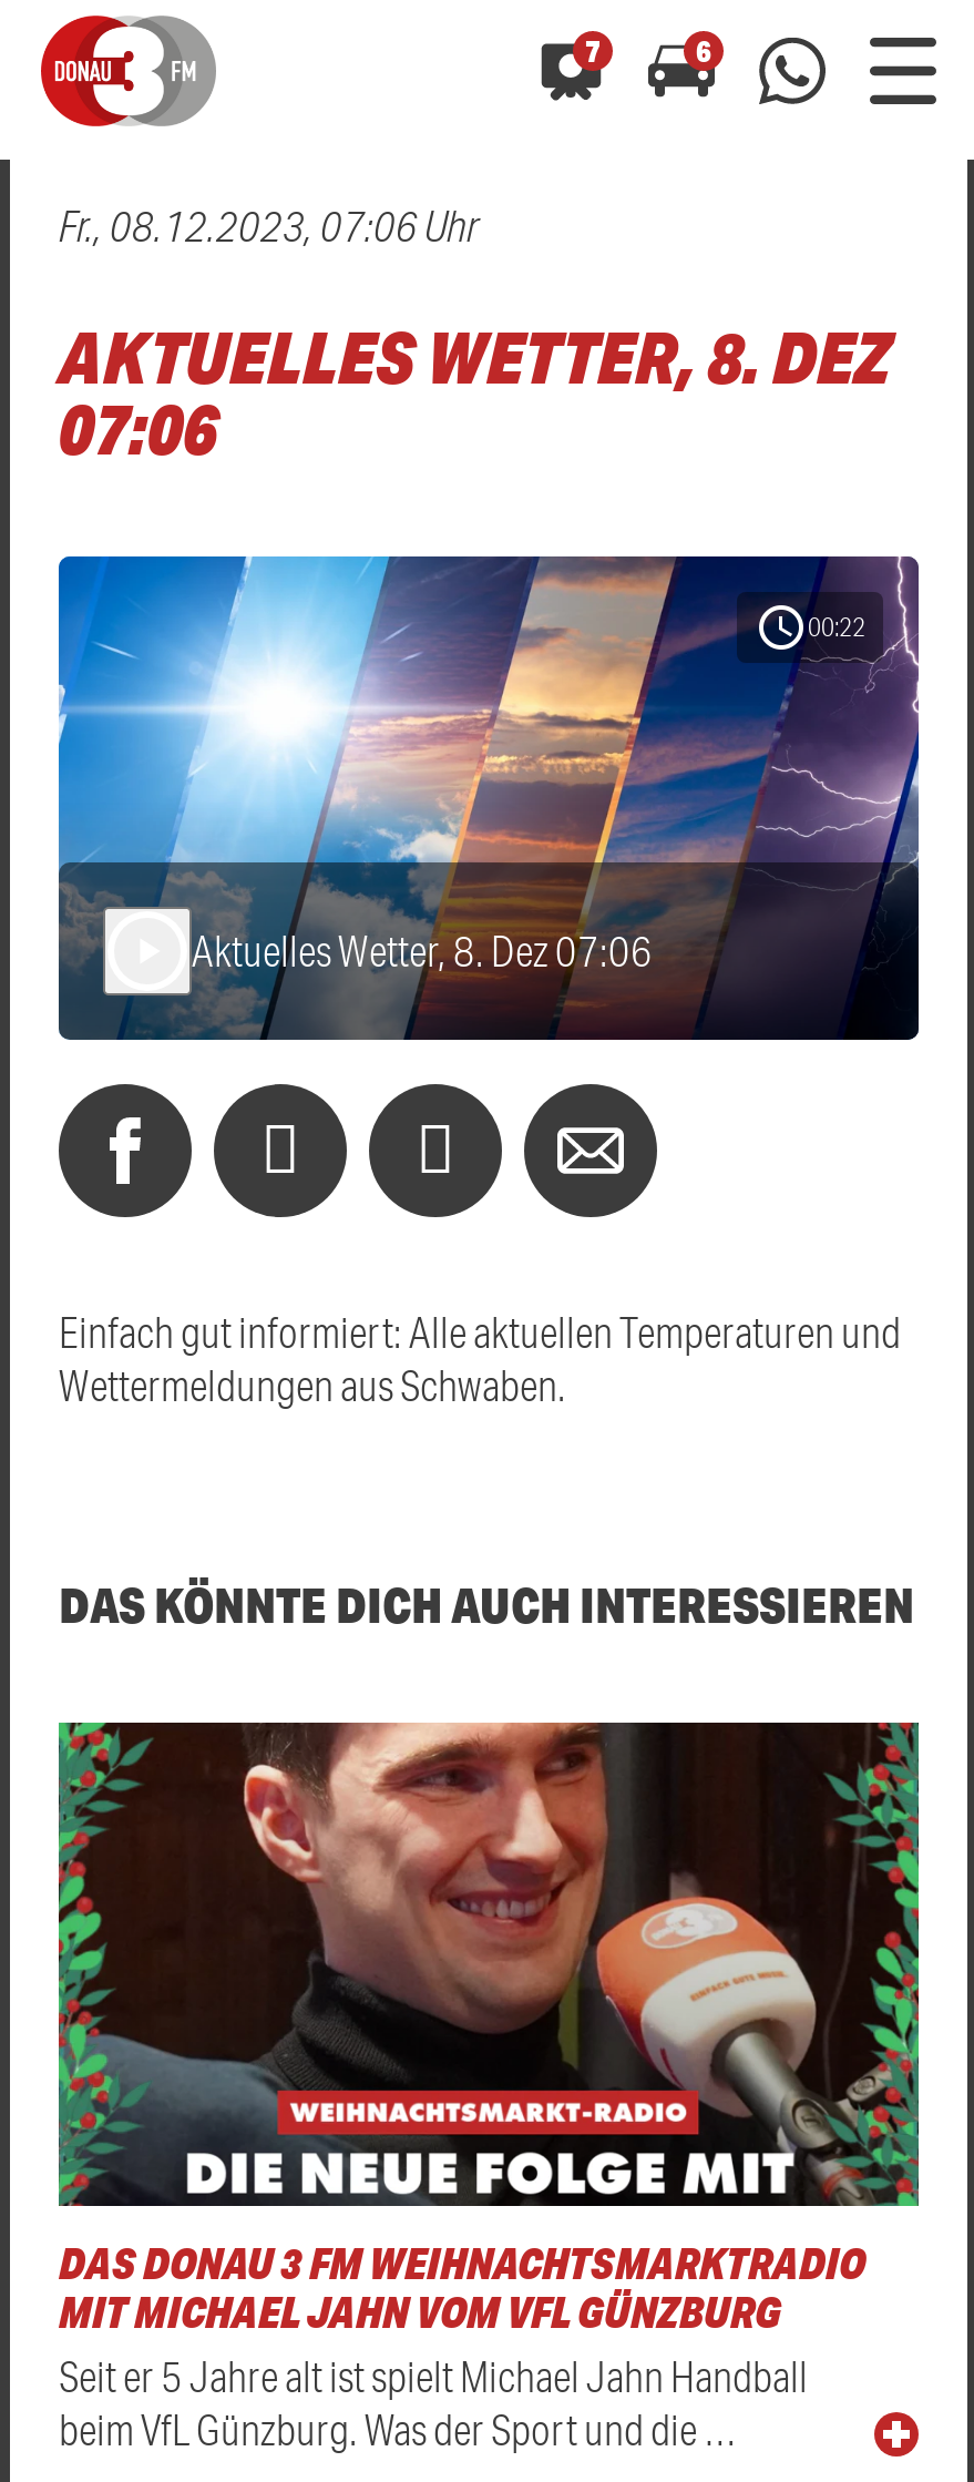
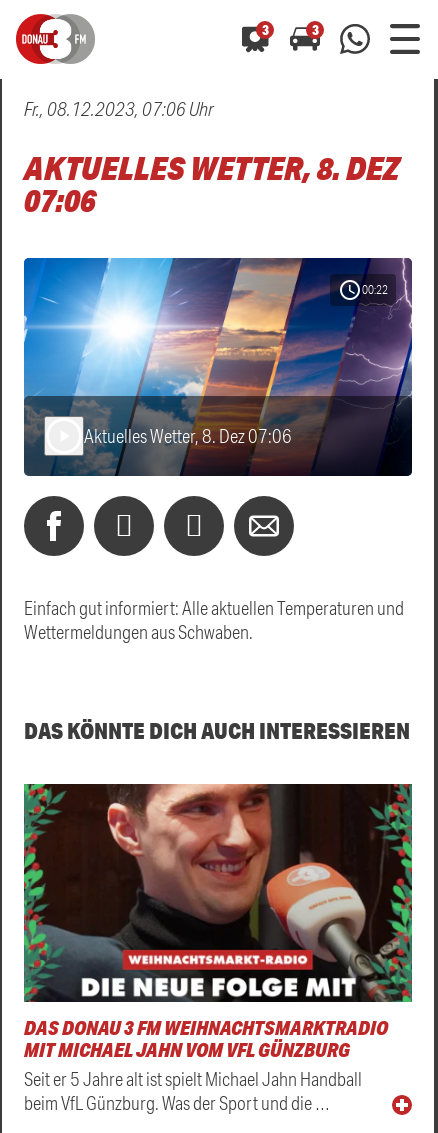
[585,31,601,71] 7 -> [261,21,268,39] 3
[696,31,711,71] 6 -> [311,21,318,39] 3

